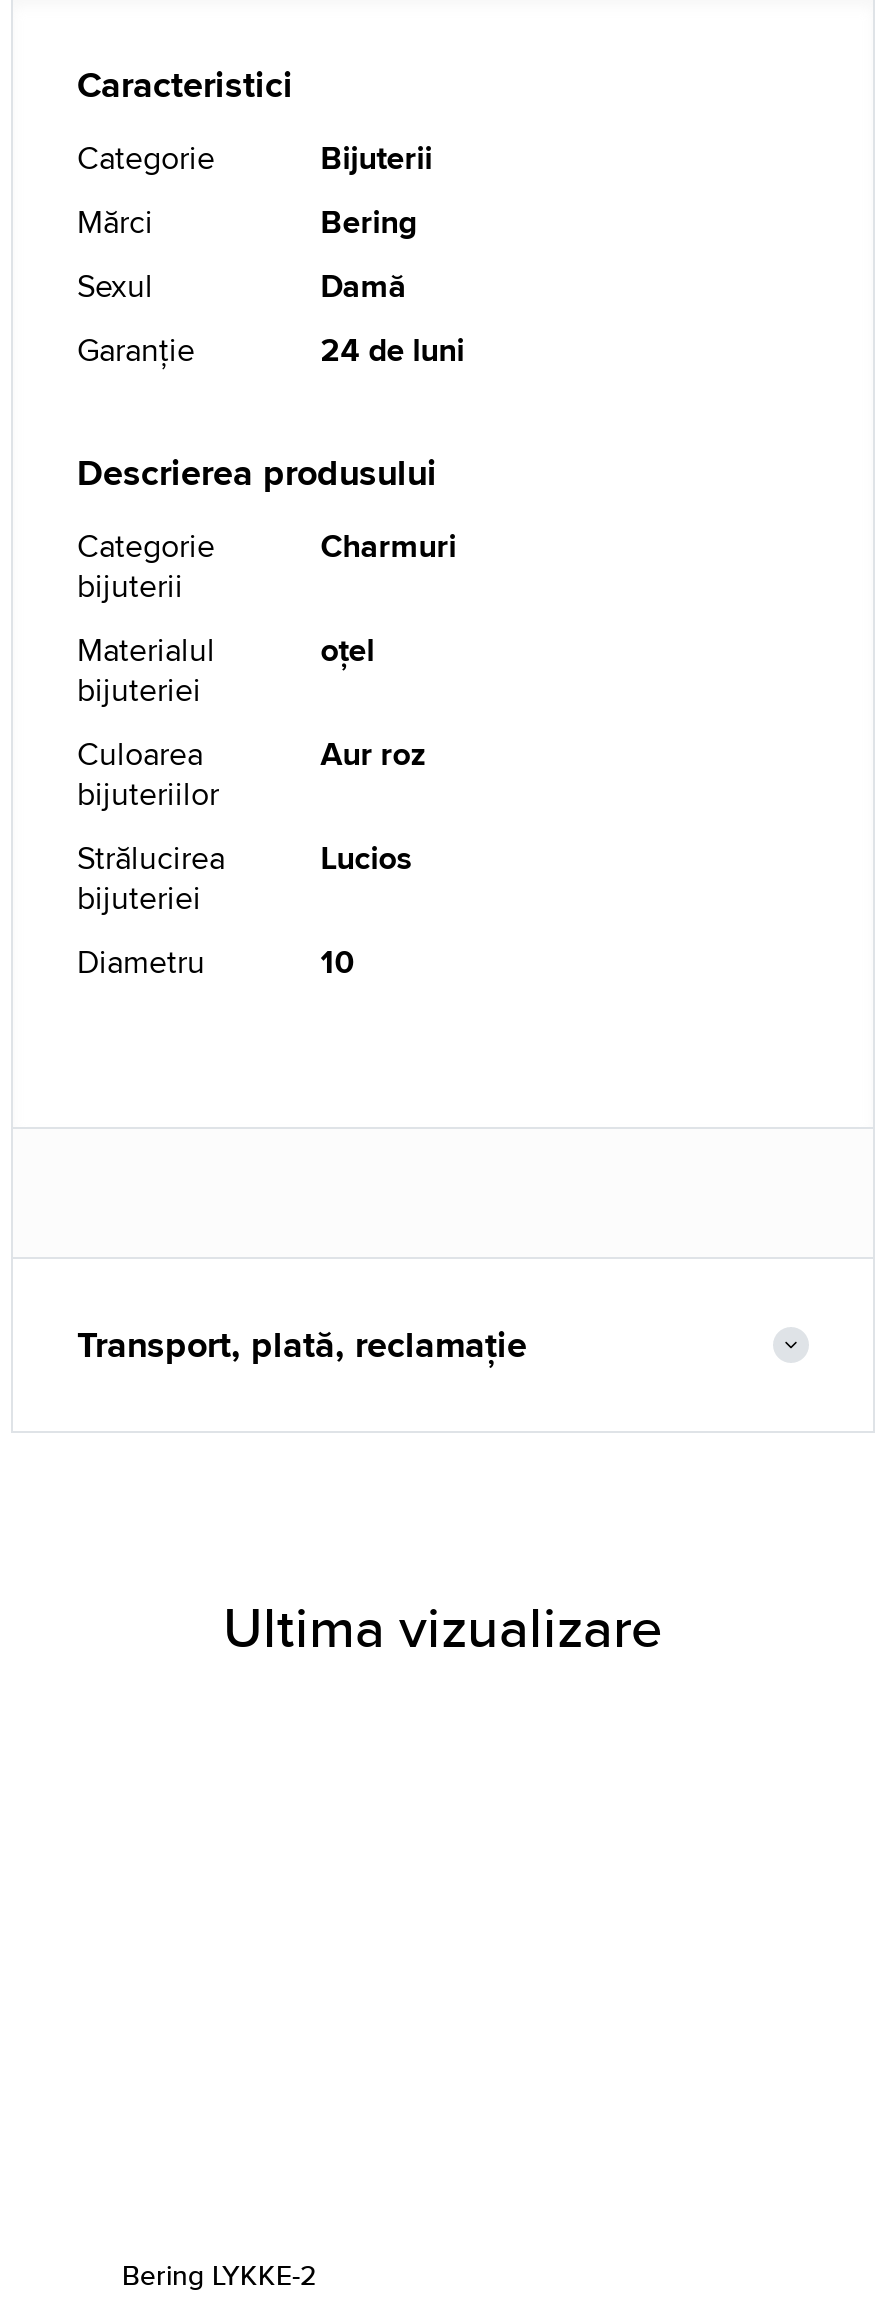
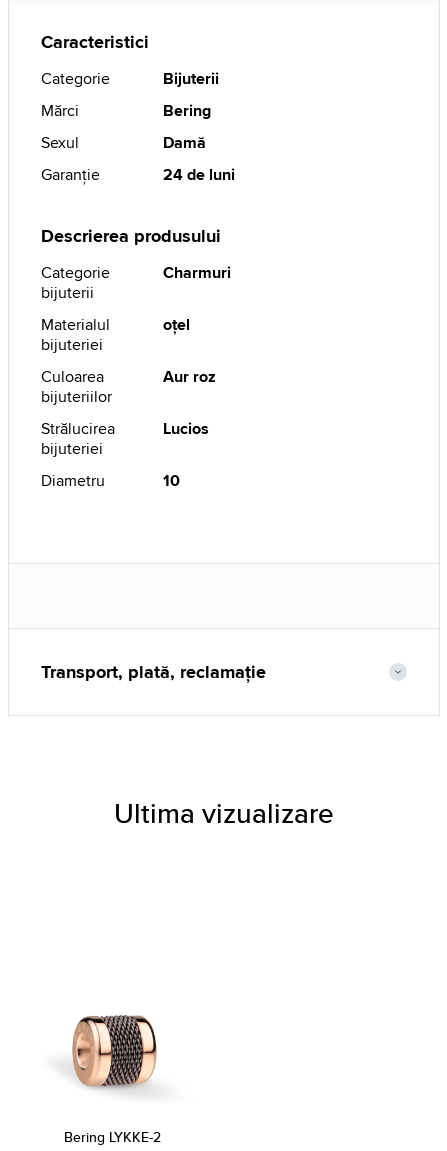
none -> [60,1014,158,1096] [image]

